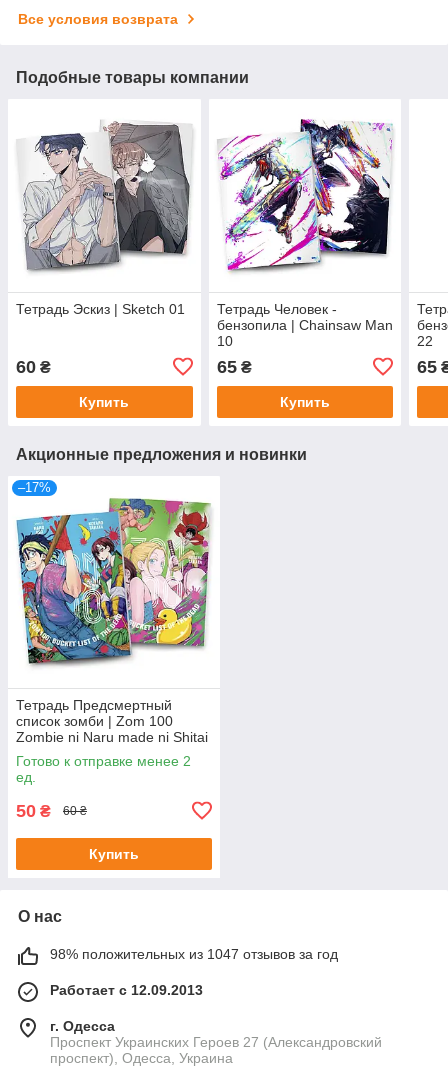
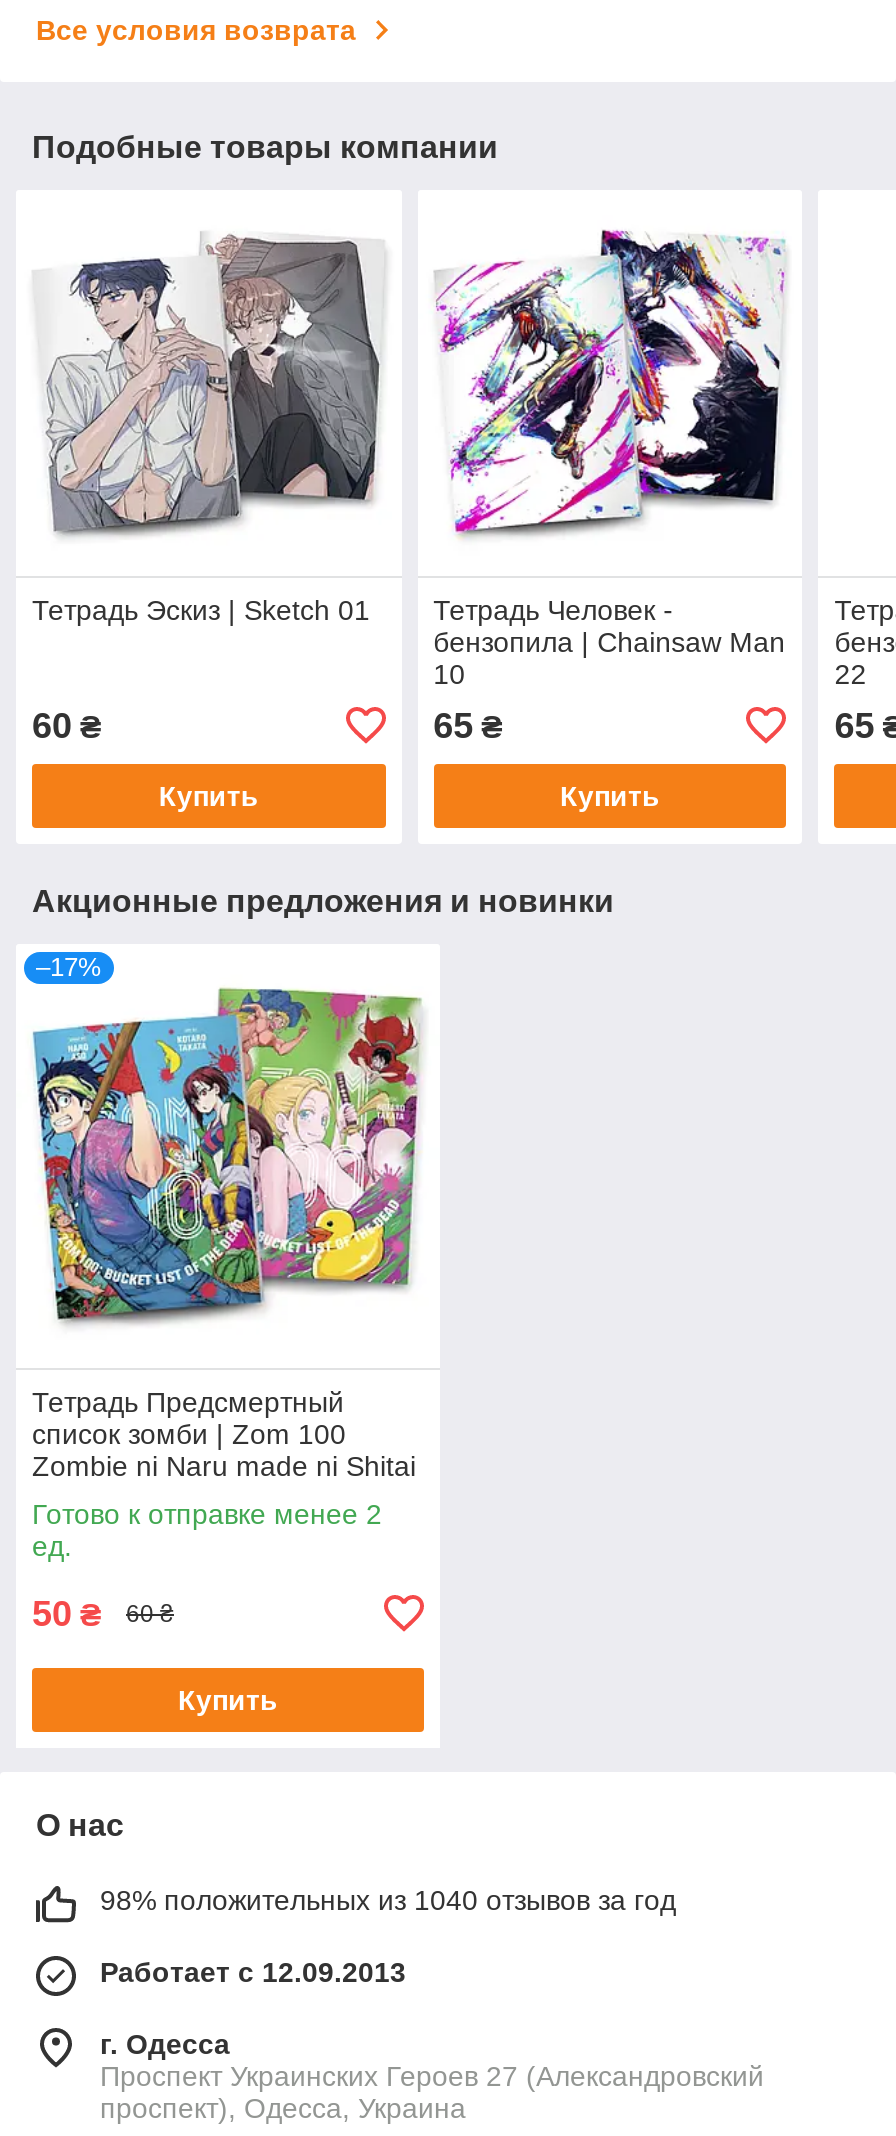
[50,946,338,962] 98% положительных из 1047 отзывов за год -> [100,1884,676,1916] 98% положительных из 1040 отзывов за год

